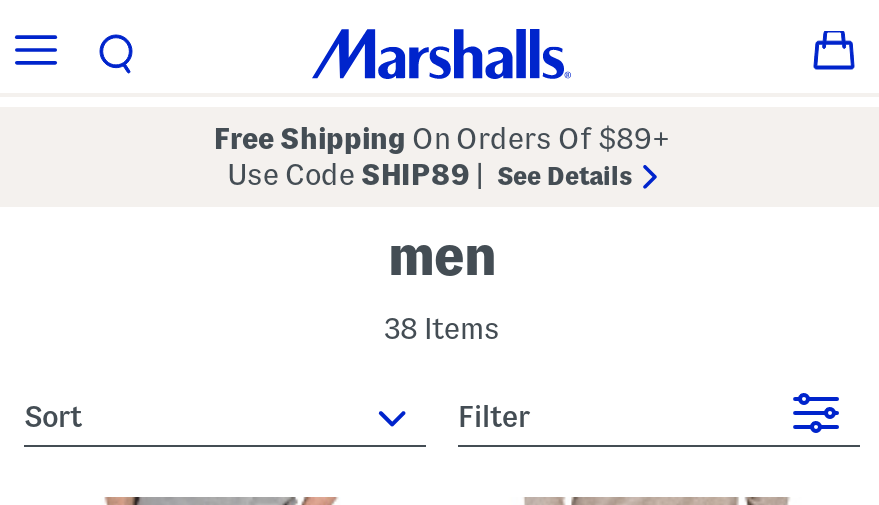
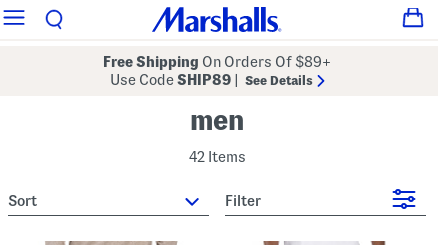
[384,313,500,345] 38 Items -> [188,149,245,165] 42 Items

